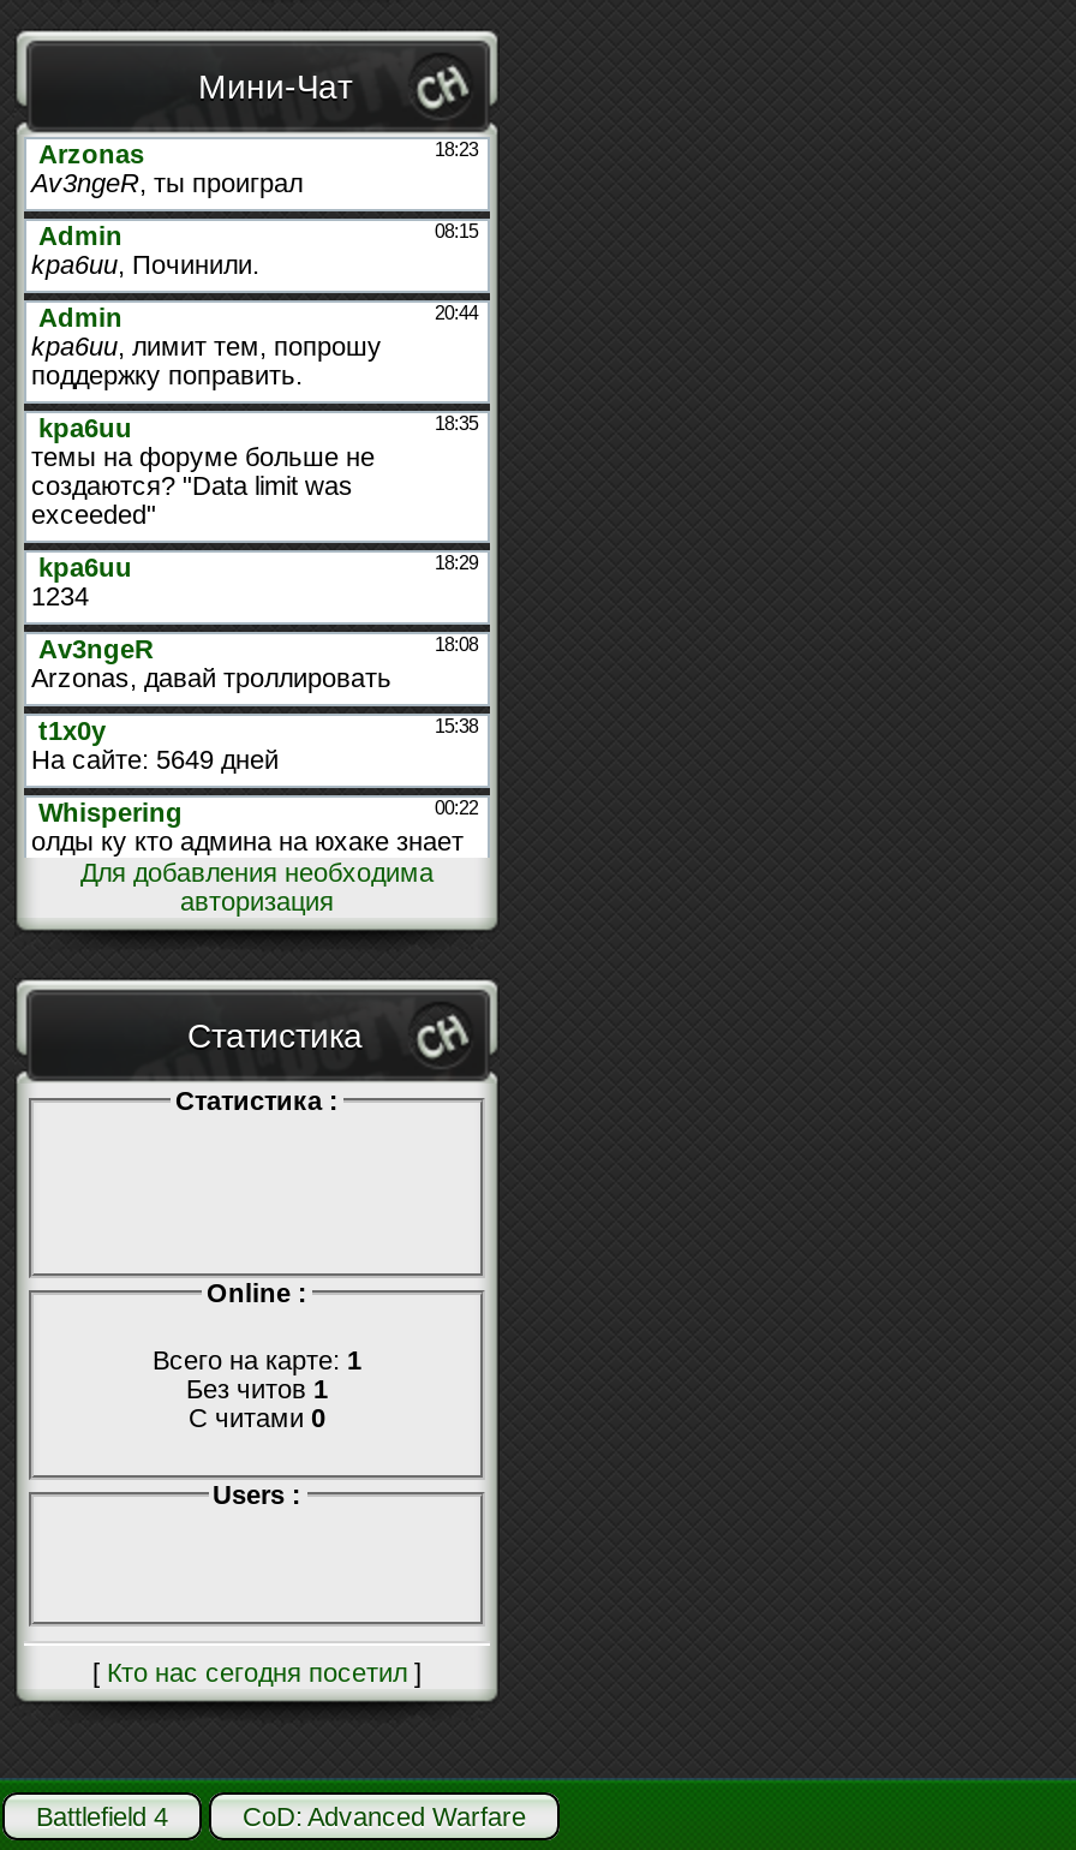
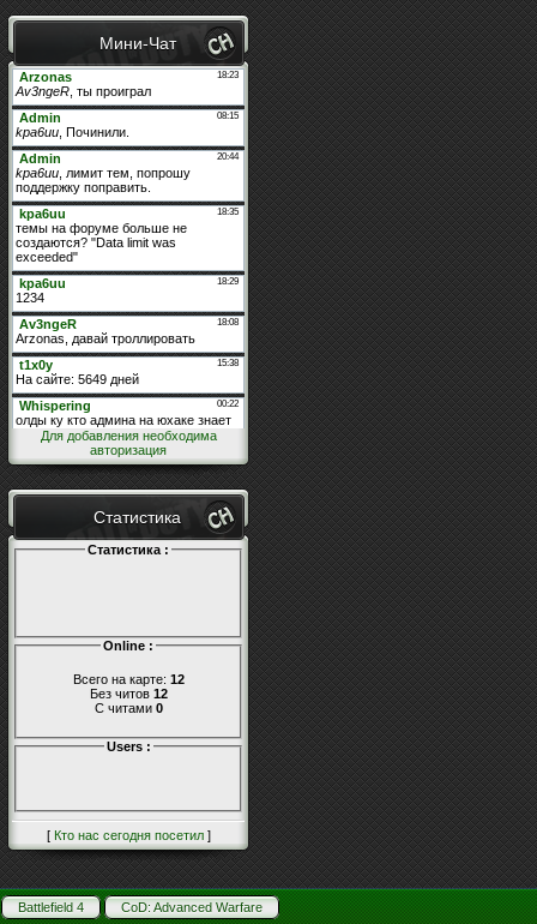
[153,1344,361,1373] Всего на карте: 1 -> [73,672,184,686] Всего на карте: 12
[186,1373,328,1402] Без читов 1 -> [89,686,167,700] Без читов 12

